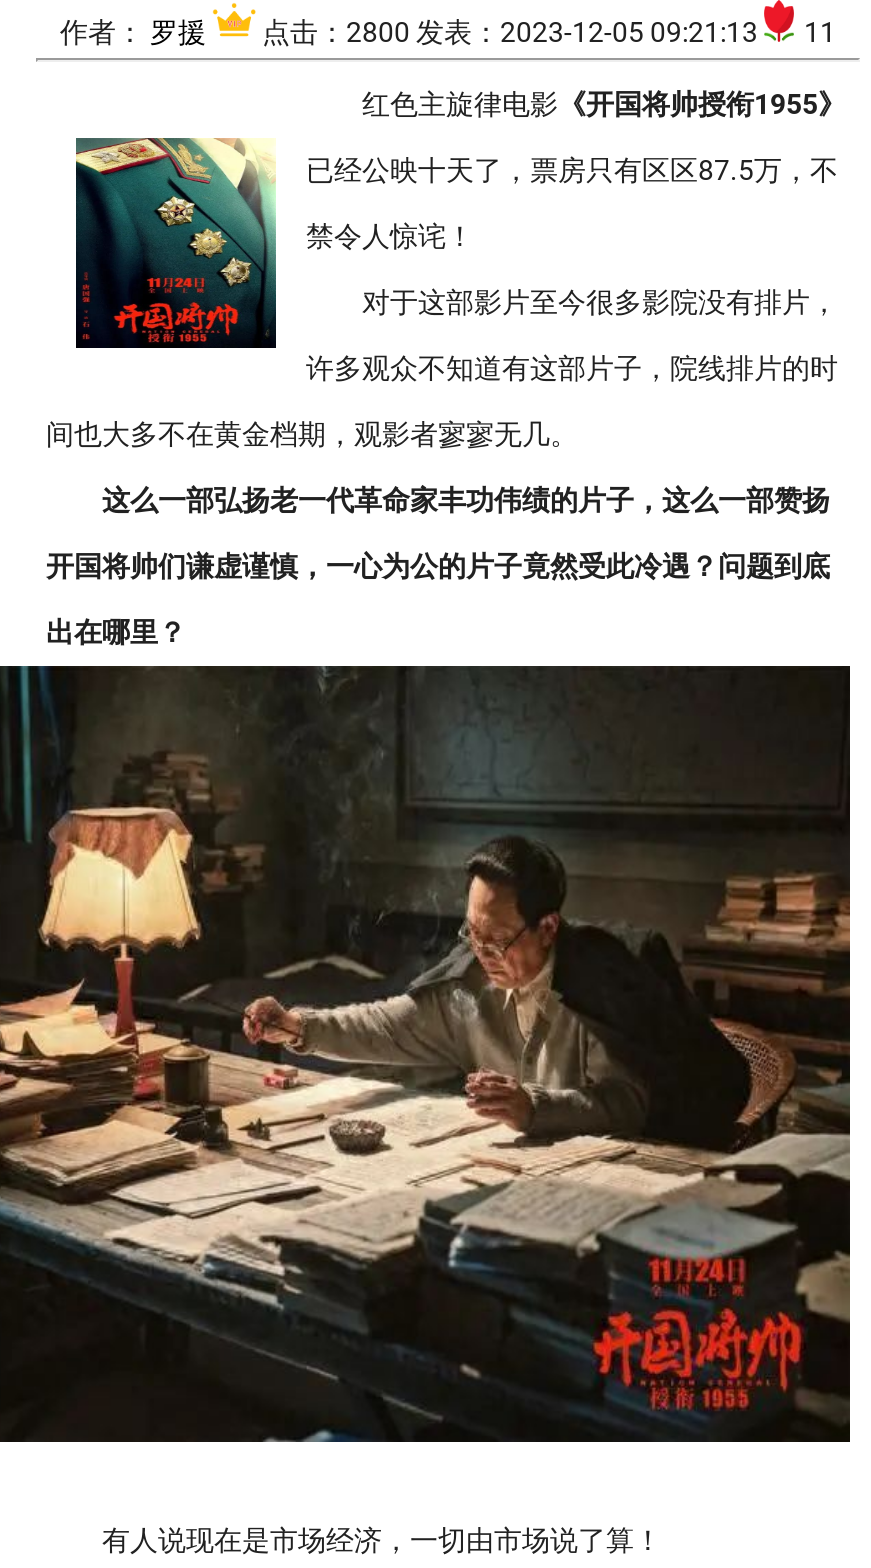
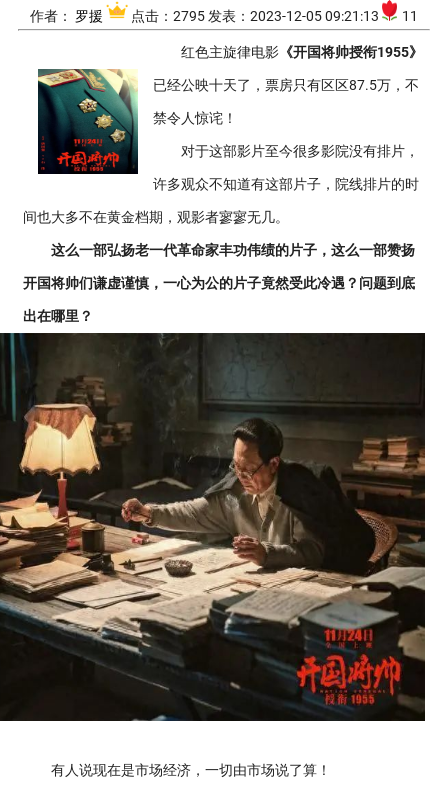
[60,16,836,48] 作者：罗援 点击：2800 发表：2023-12-05 09:21:13 11 -> [30,8,418,24] 作者：罗援 点击：2795 发表：2023-12-05 09:21:13 11

